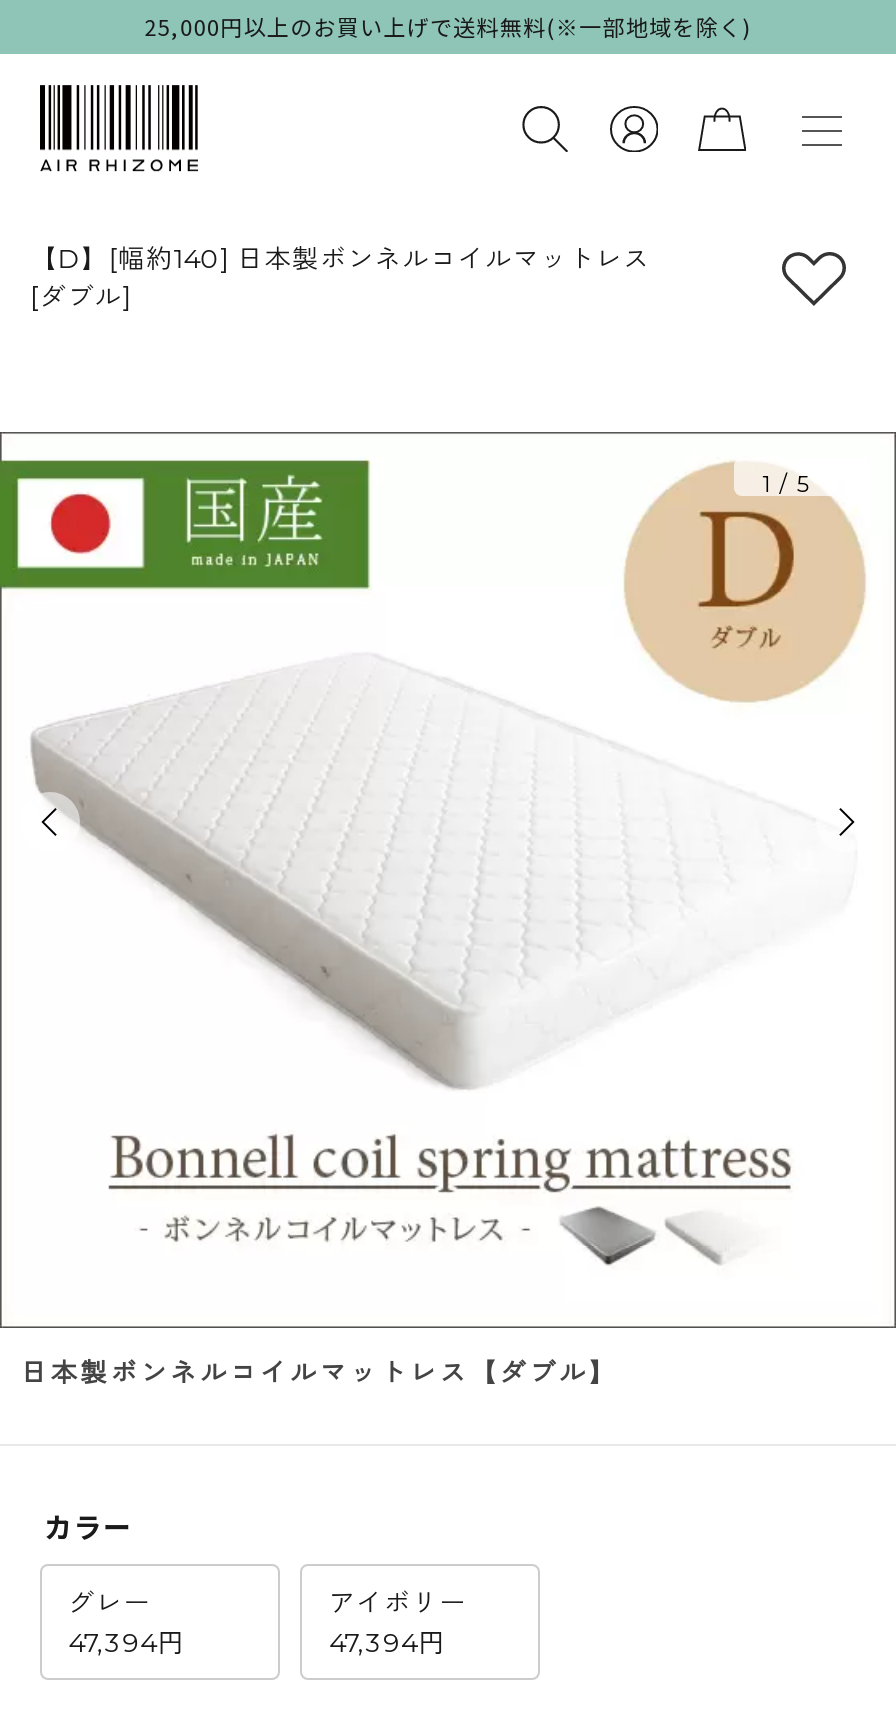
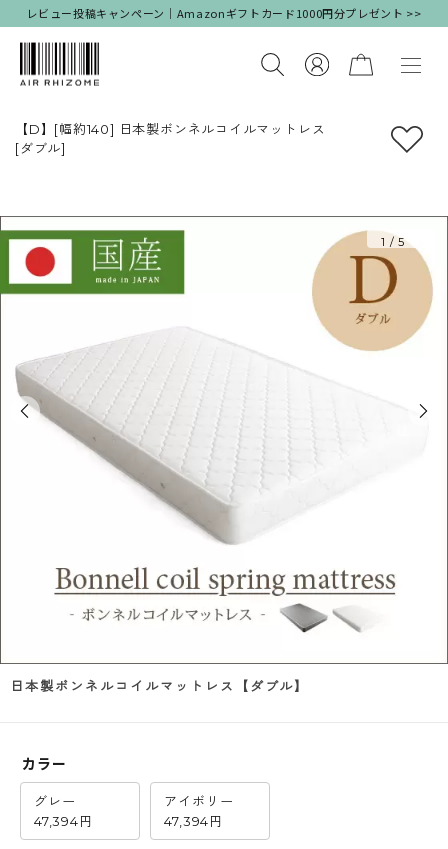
[144,10,752,42] 25,000円以上のお買い上げで送料無料(※一部地域を除く) -> [26,5,422,21] レビュー投稿キャンペーン｜Amazonギフトカード1000円分プレゼント >>

